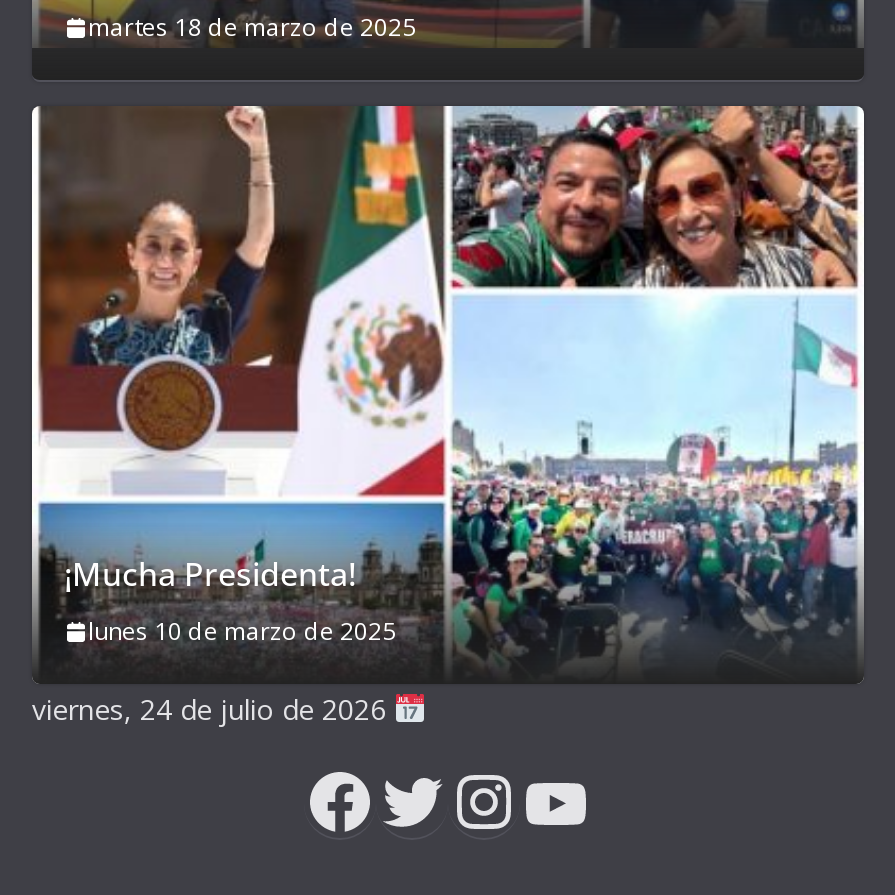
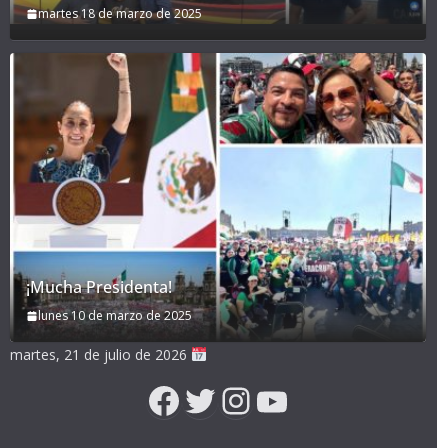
[32,690,386,728] viernes, 24 de julio de 2026 -> [10,345,187,364] martes, 21 de julio de 2026

